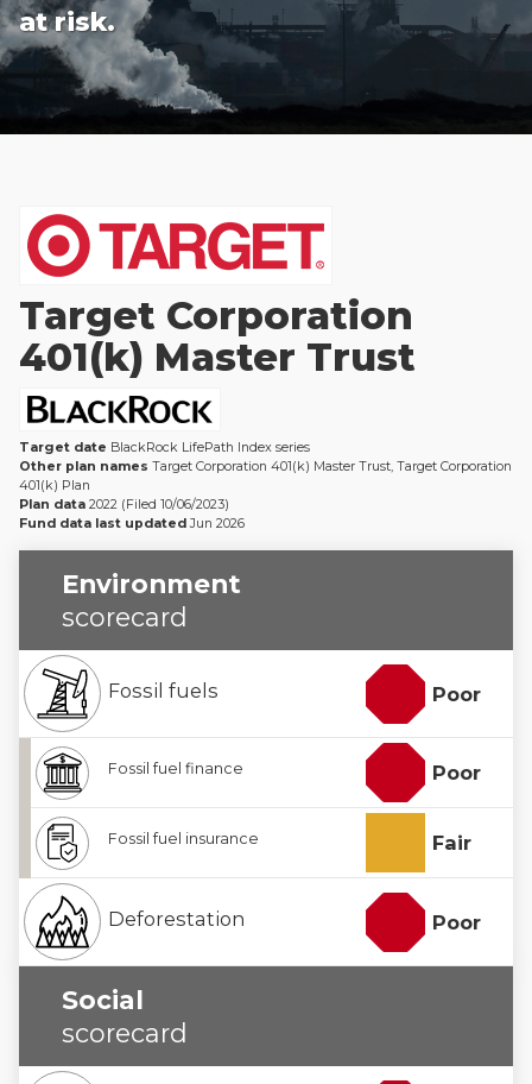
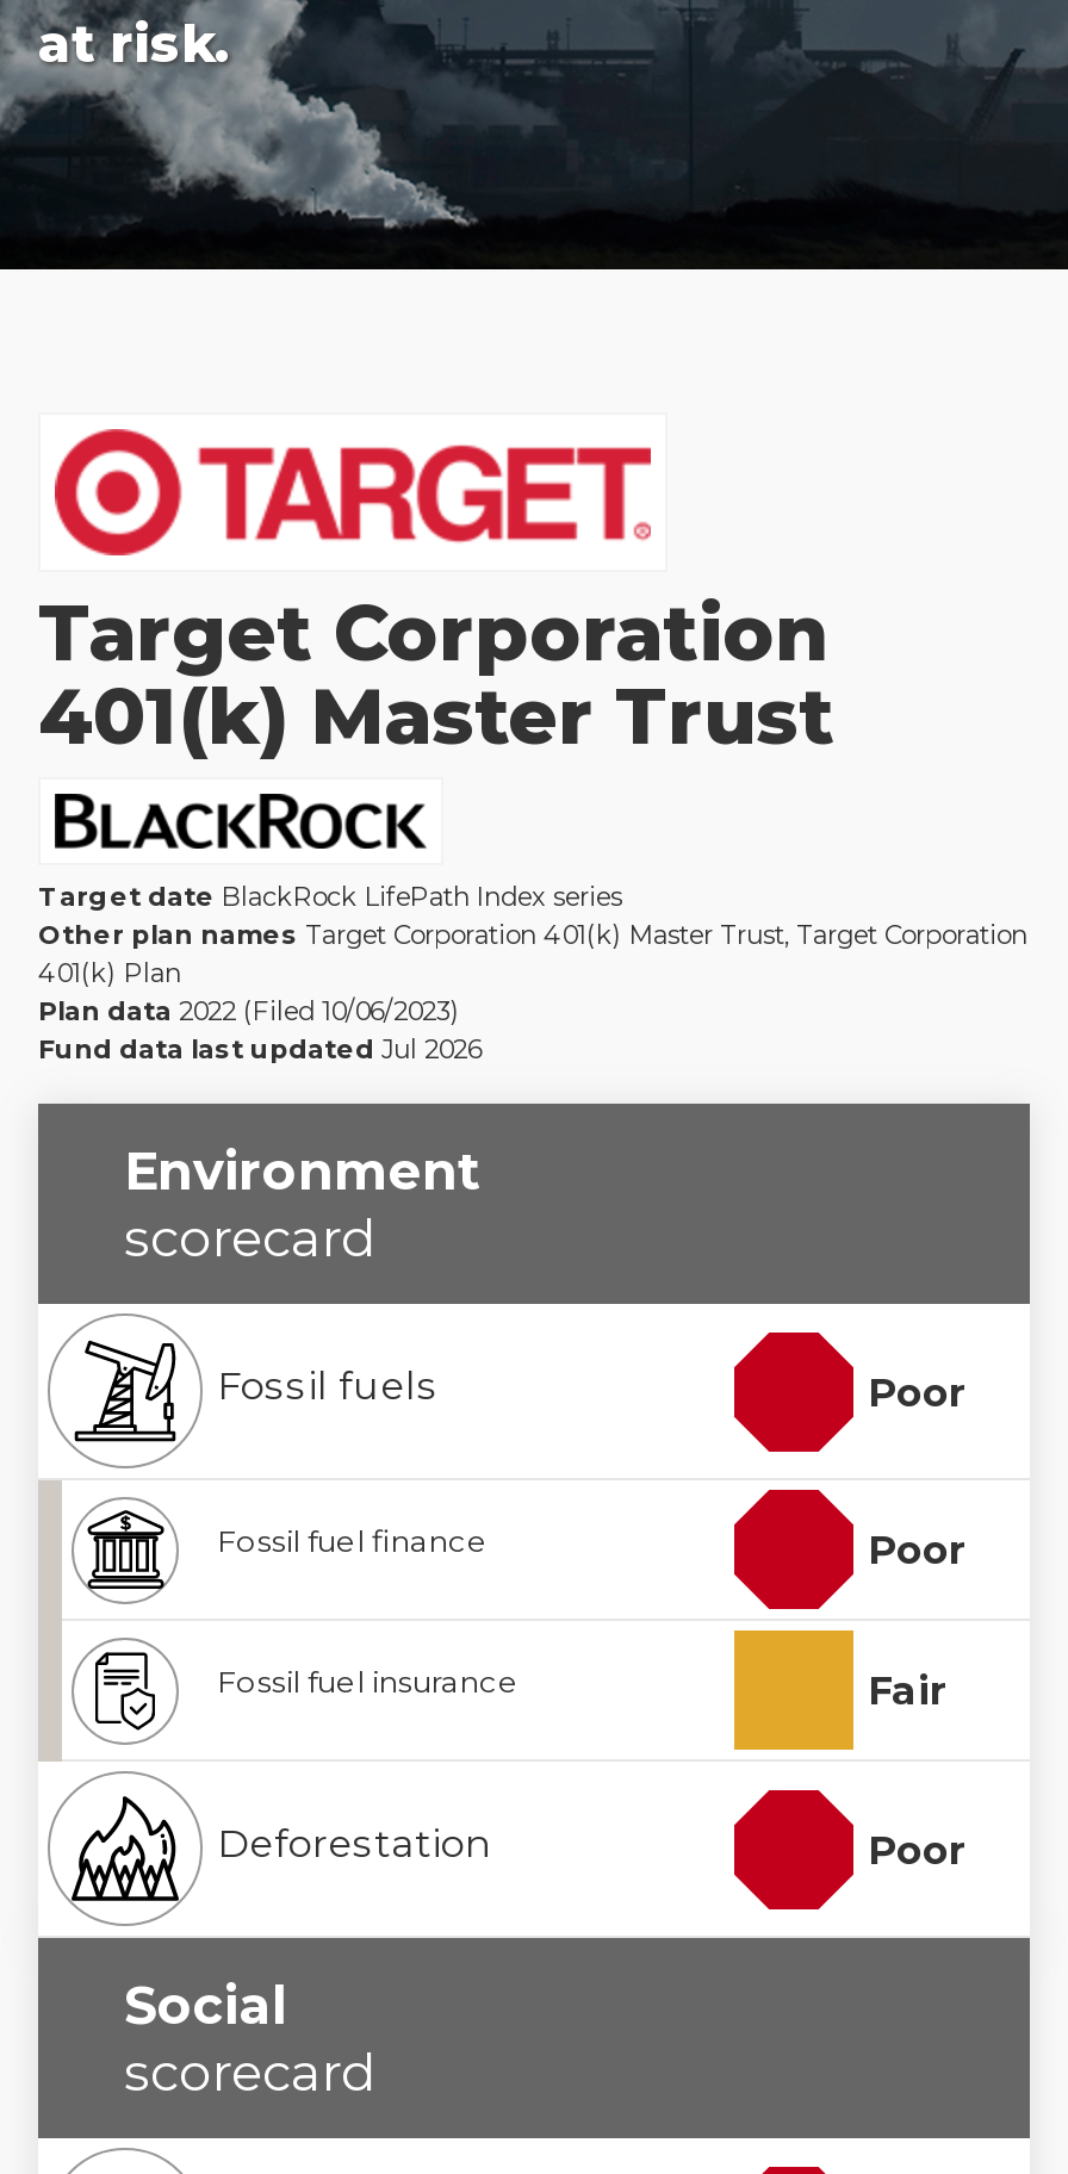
[19,516,245,532] Fund data last updated Jun 2026 -> [38,1035,482,1066] Fund data last updated Jul 2026

